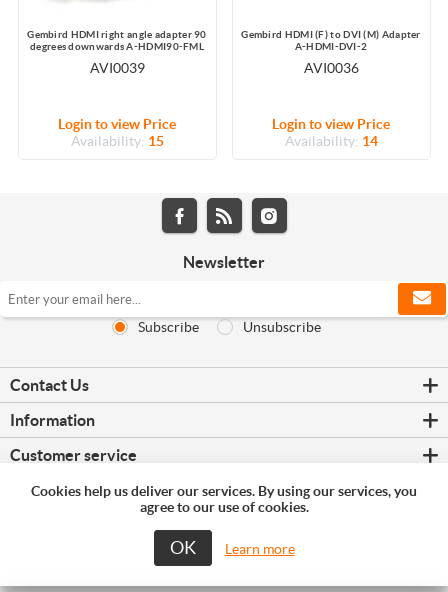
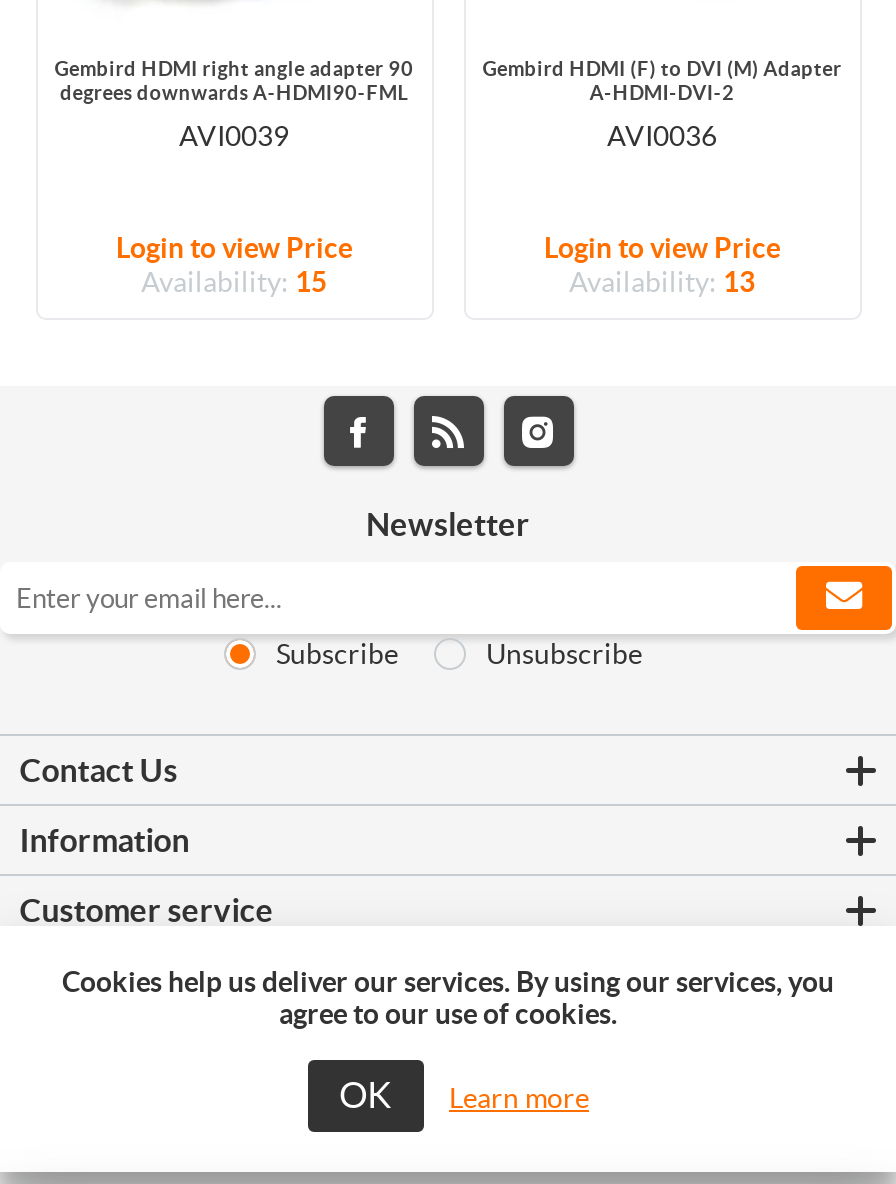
[284,133,377,149] Availability: 14 -> [569,266,755,298] Availability: 13

